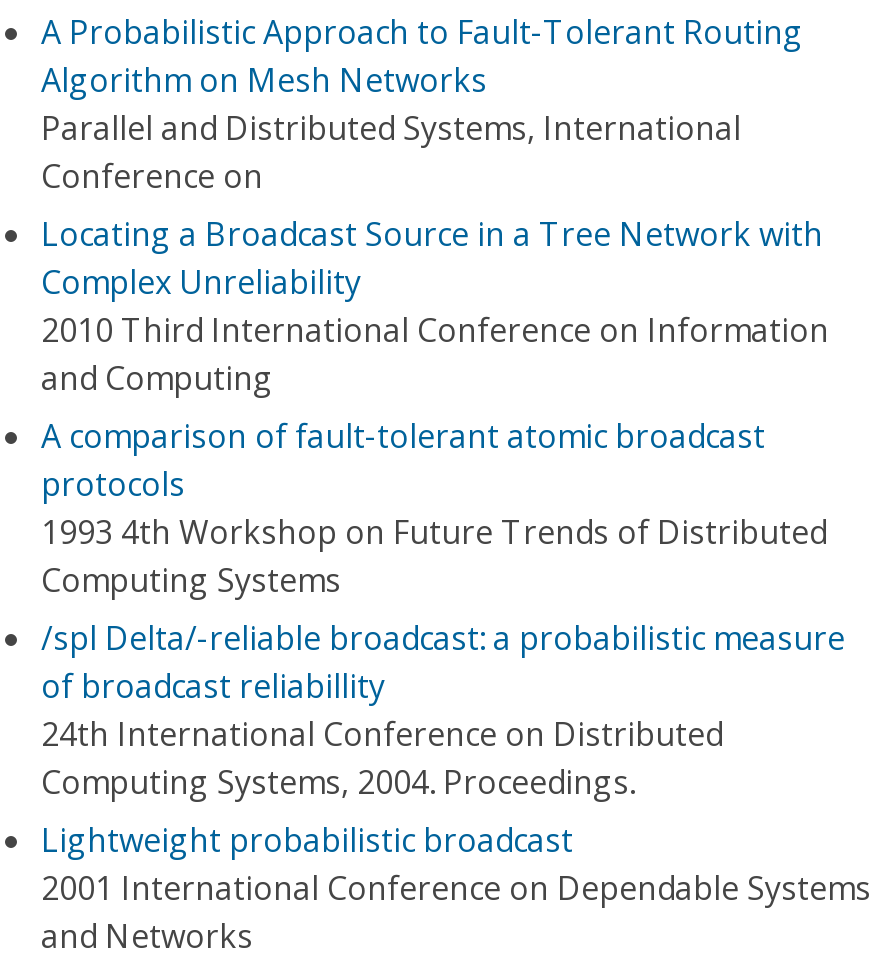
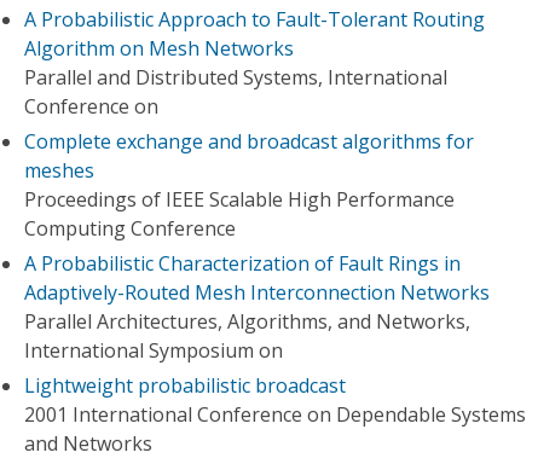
[41,212,845,804] Locating a Broadcast Source in a Tree Network with | Complex Unreliability | 2010 Third International Conference on Information | and Computing | A comparison of fault-tolerant atomic broadcast | protocols | 1993 4th Workshop on Future Trends of Distributed | Computing Systems | /spl Delta/-reliable broadcast: a probabilistic measure | of broadcast reliabillity | 24th International Conference on Distributed | Computing Systems, 2004. Proceedings. -> [24,128,490,364] Complete exchange and broadcast algorithms for | meshes | Proceedings of IEEE Scalable High Performance | Computing Conference | A Probabilistic Characterization of Fault Rings in | Adaptively-Routed Mesh Interconnection Networks | Parallel Architectures, Algorithms, and Networks, | International Symposium on

